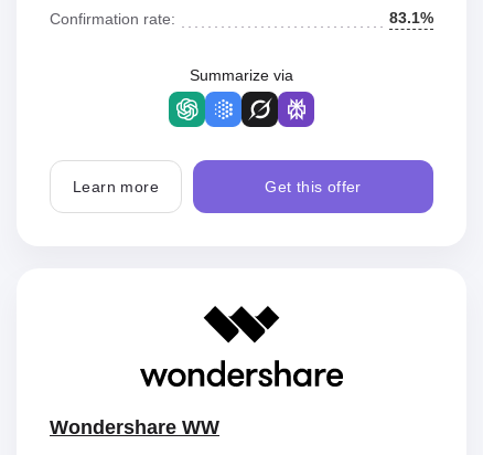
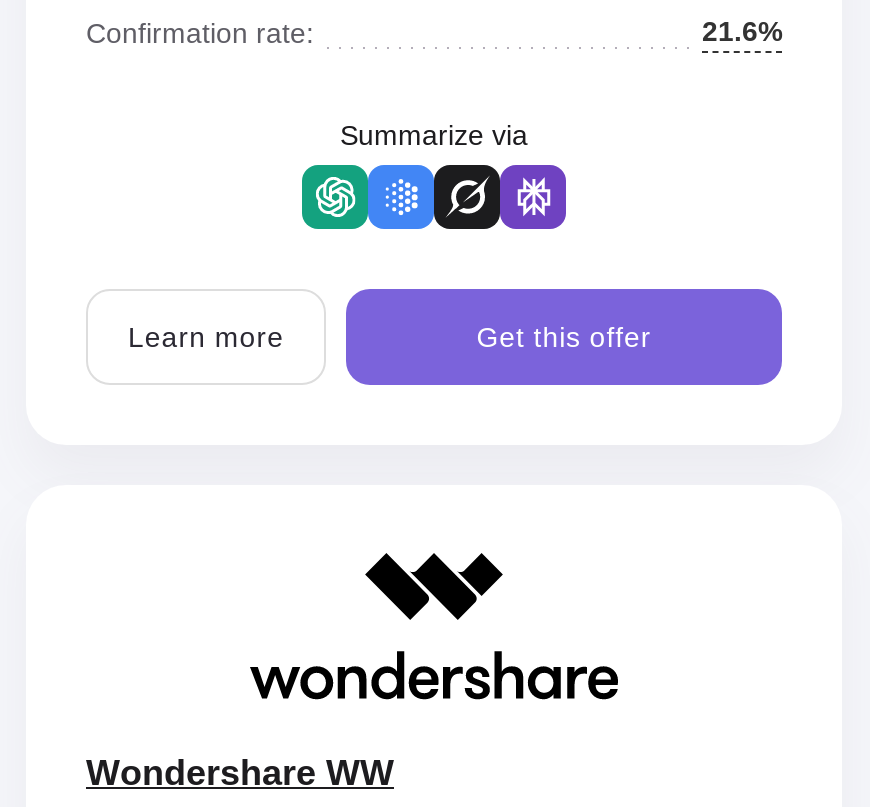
[389,9,433,27] 83.1% -> [702,15,782,47] 21.6%

